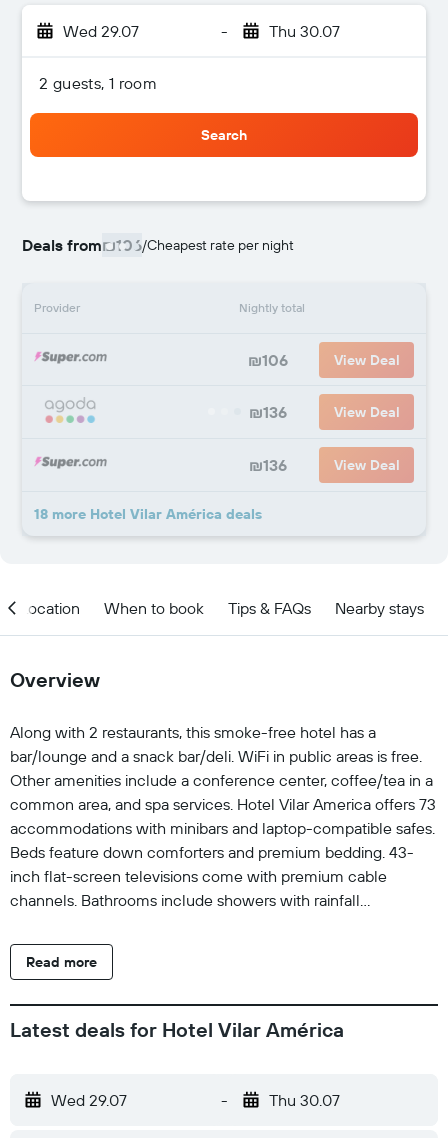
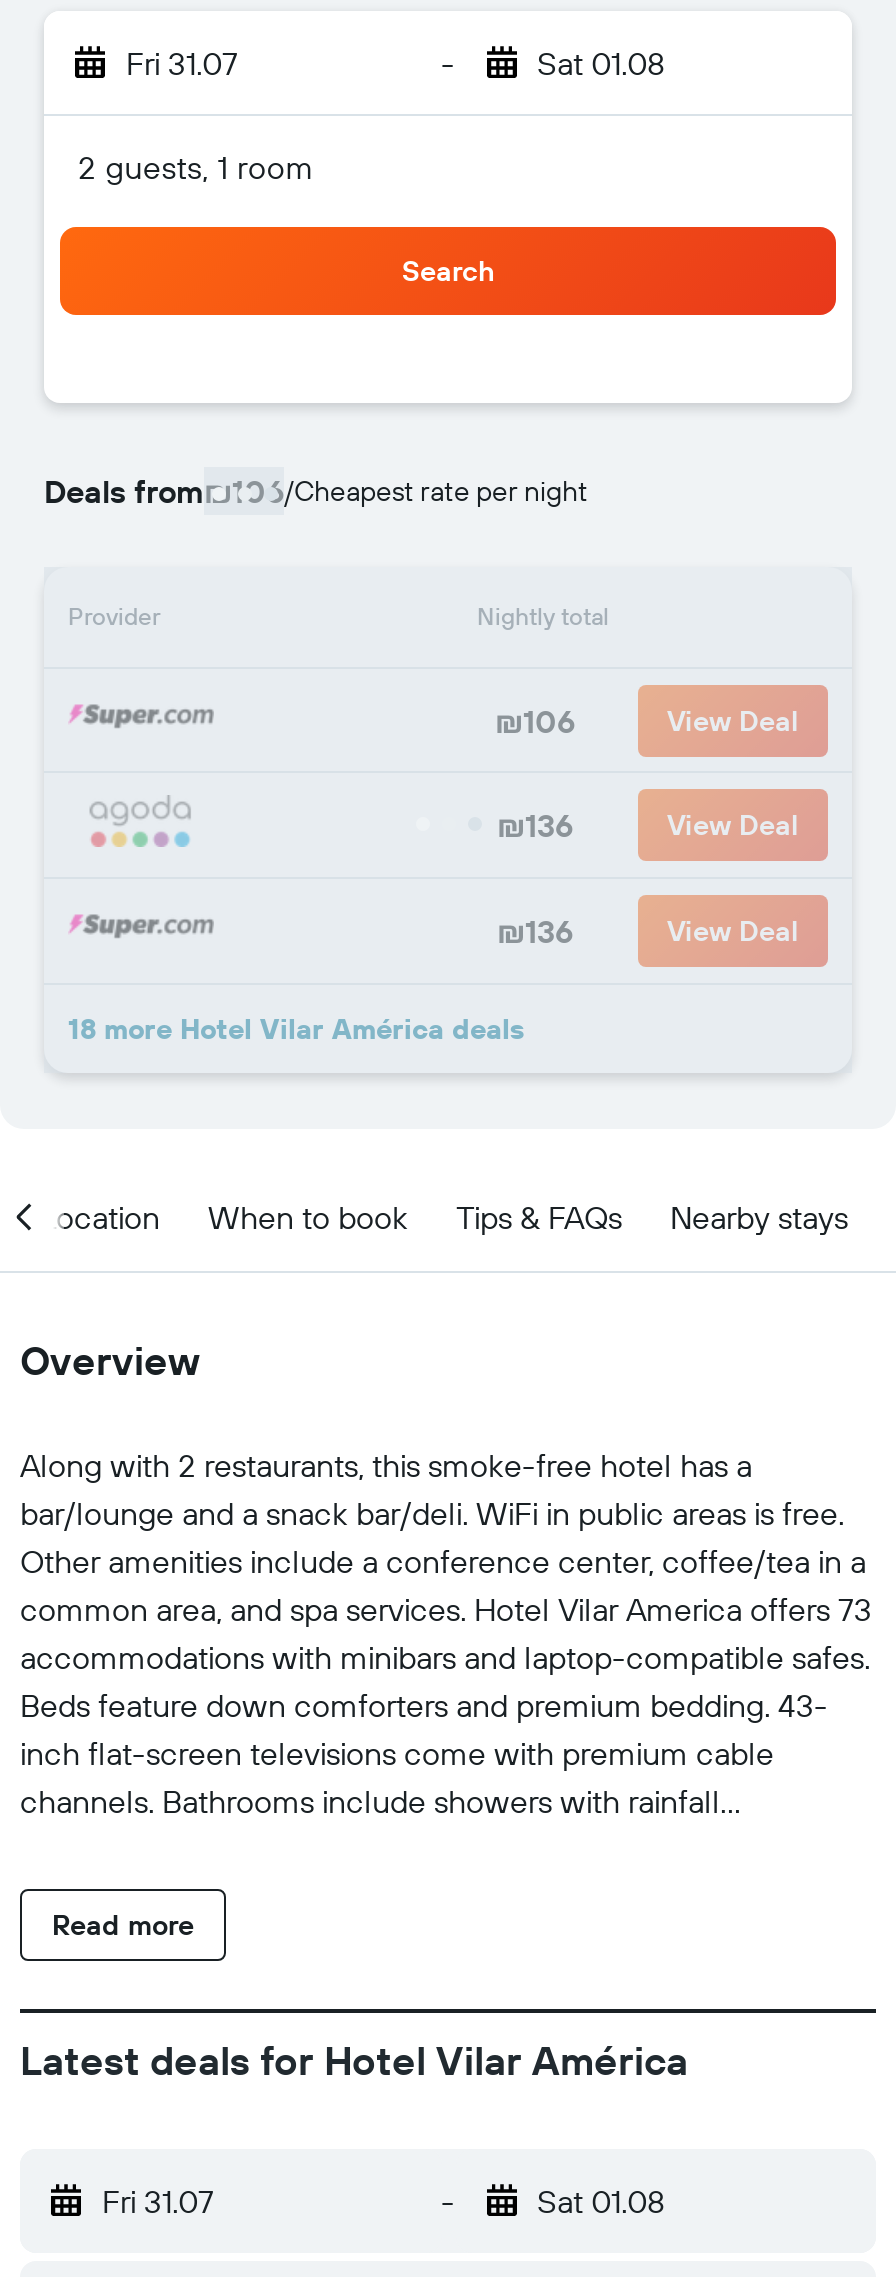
[63,21,139,41] Wed 29.07 -> [126,43,238,83] Fri 31.07
[268,21,339,41] Thu 30.07 -> [537,43,665,83] Sat 01.08
[51,1090,127,1110] Wed 29.07 -> [102,2181,214,2221] Fri 31.07
[268,1090,339,1110] Thu 30.07 -> [537,2181,665,2221] Sat 01.08

